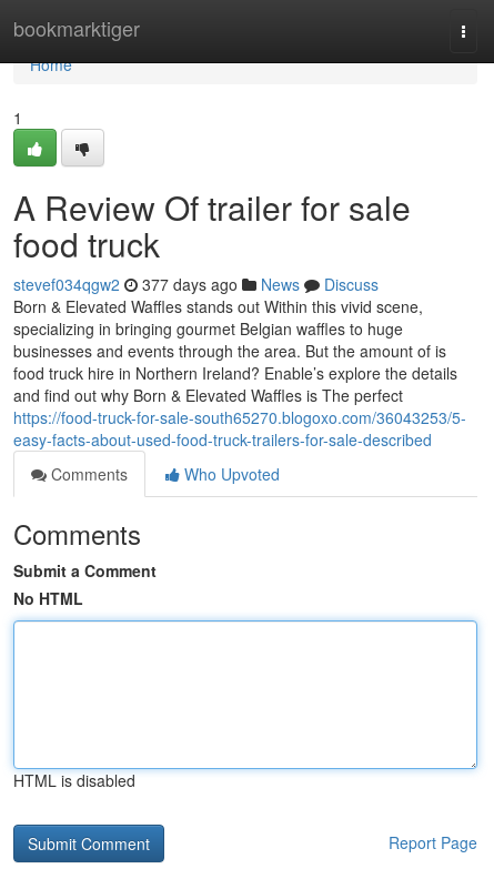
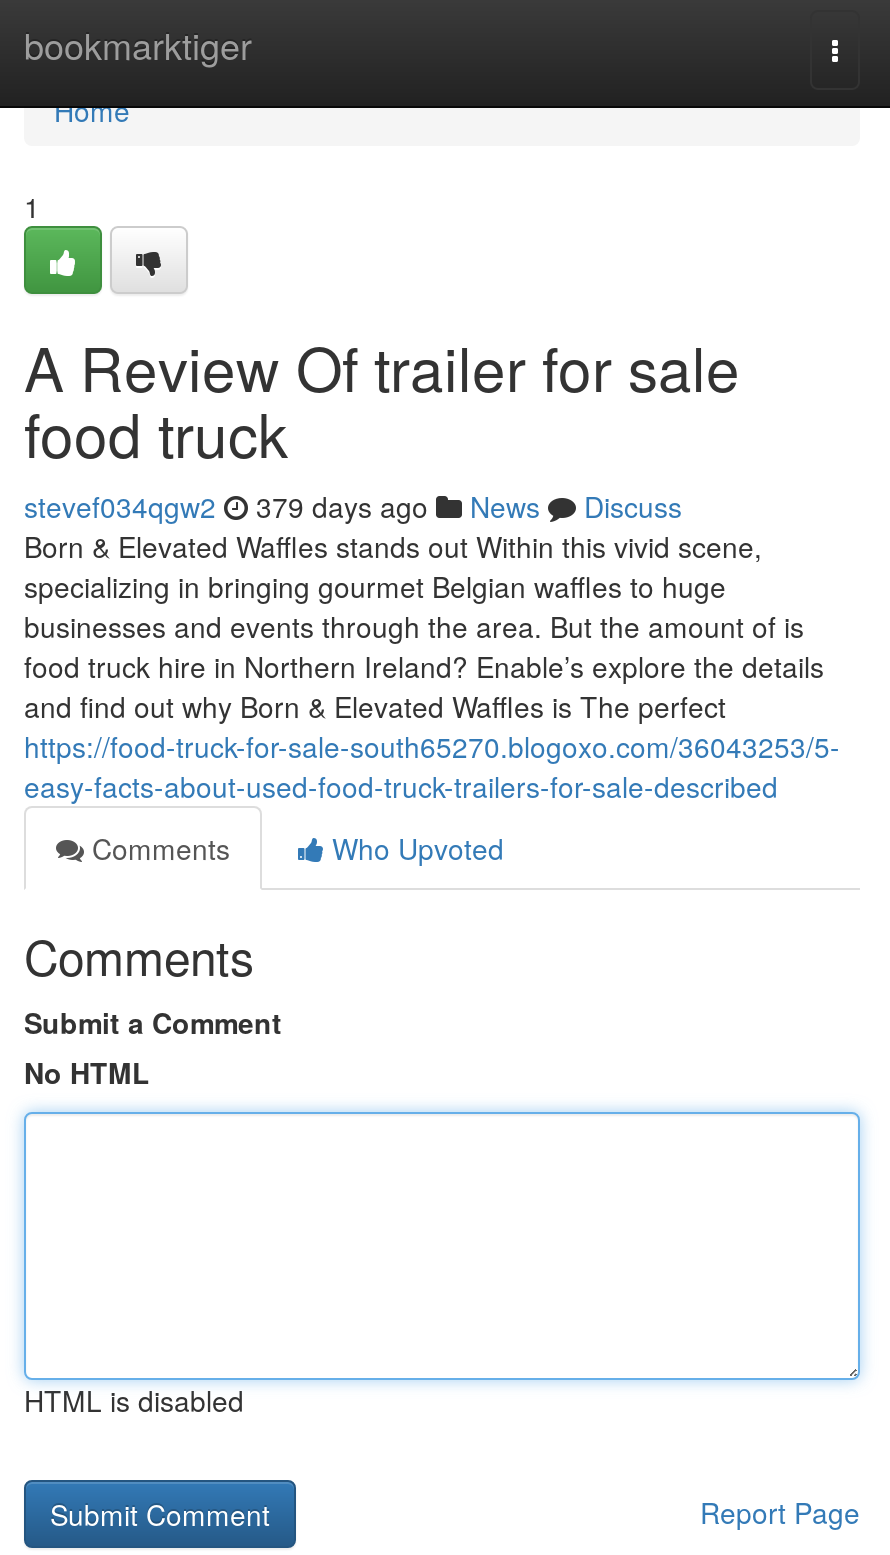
[13,273,379,295] stevef034qgw2 377 days ago News Discuss -> [24,486,682,526] stevef034qgw2 379 days ago News Discuss

